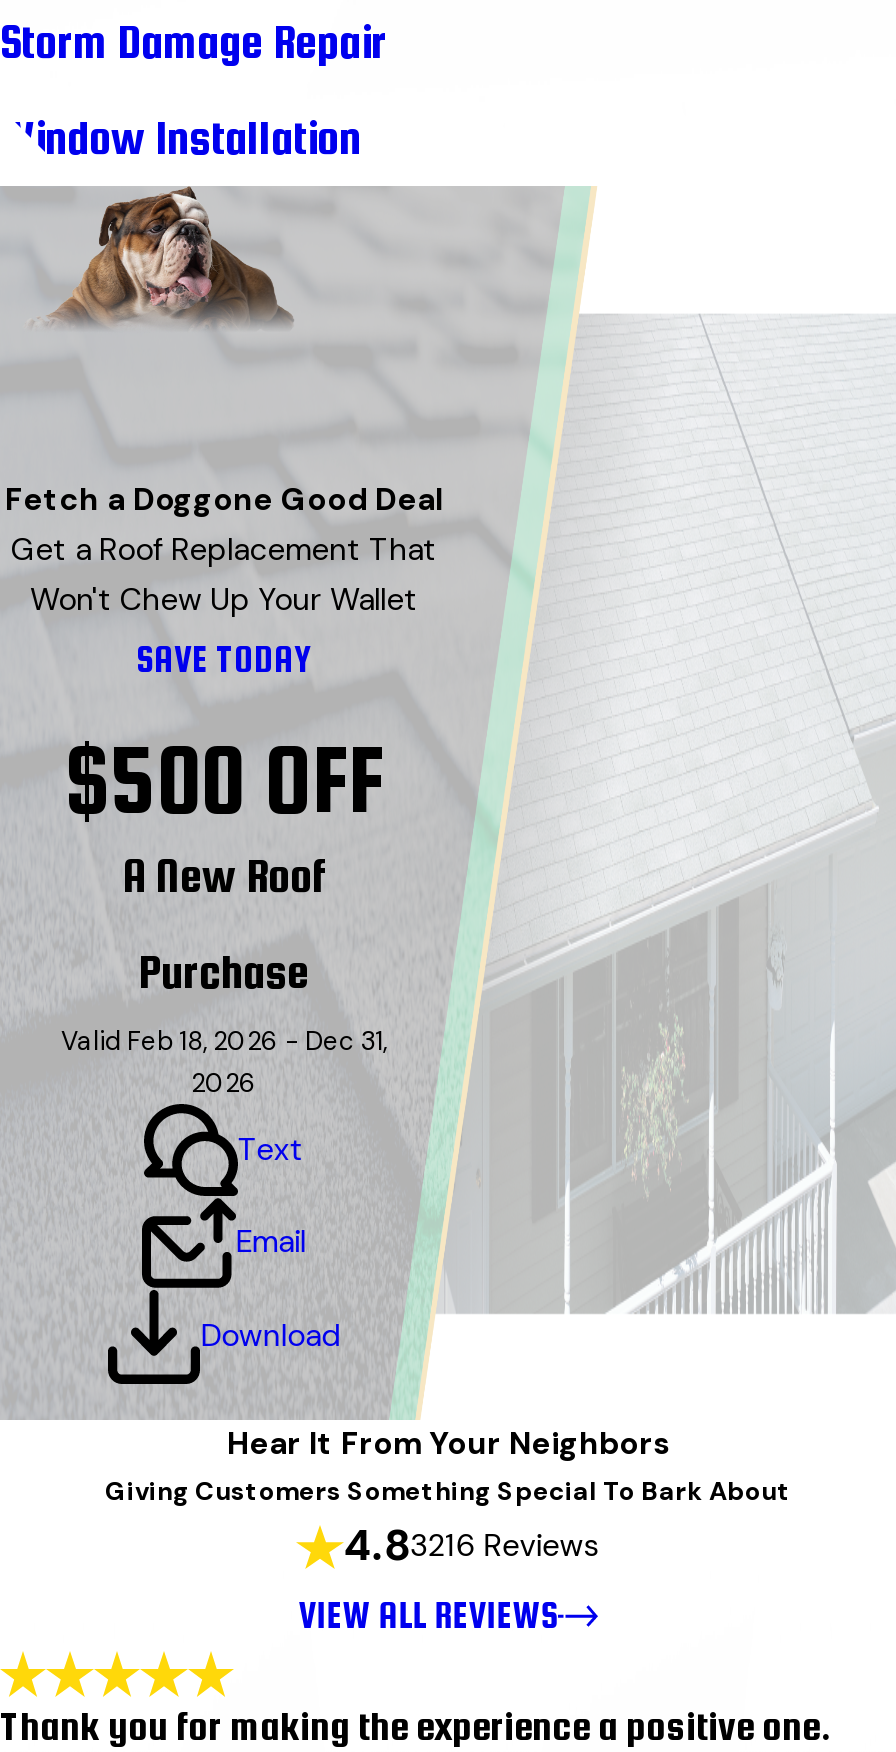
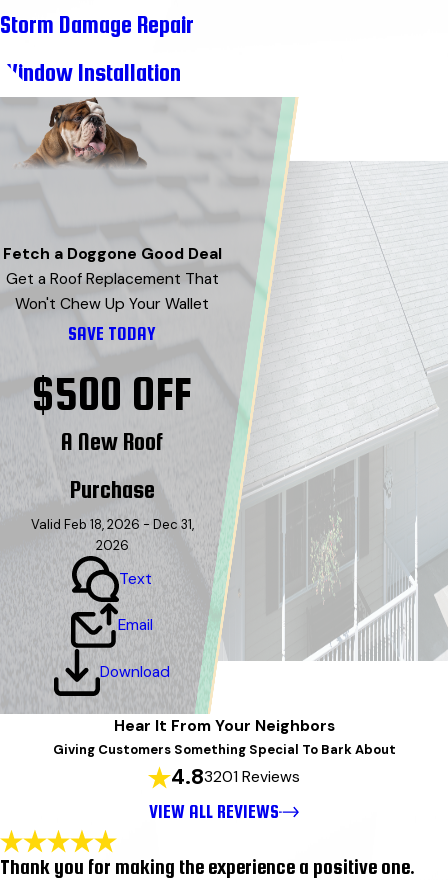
[343,1518,599,1574] 4.83216 Reviews -> [171,763,300,791] 4.83201 Reviews

